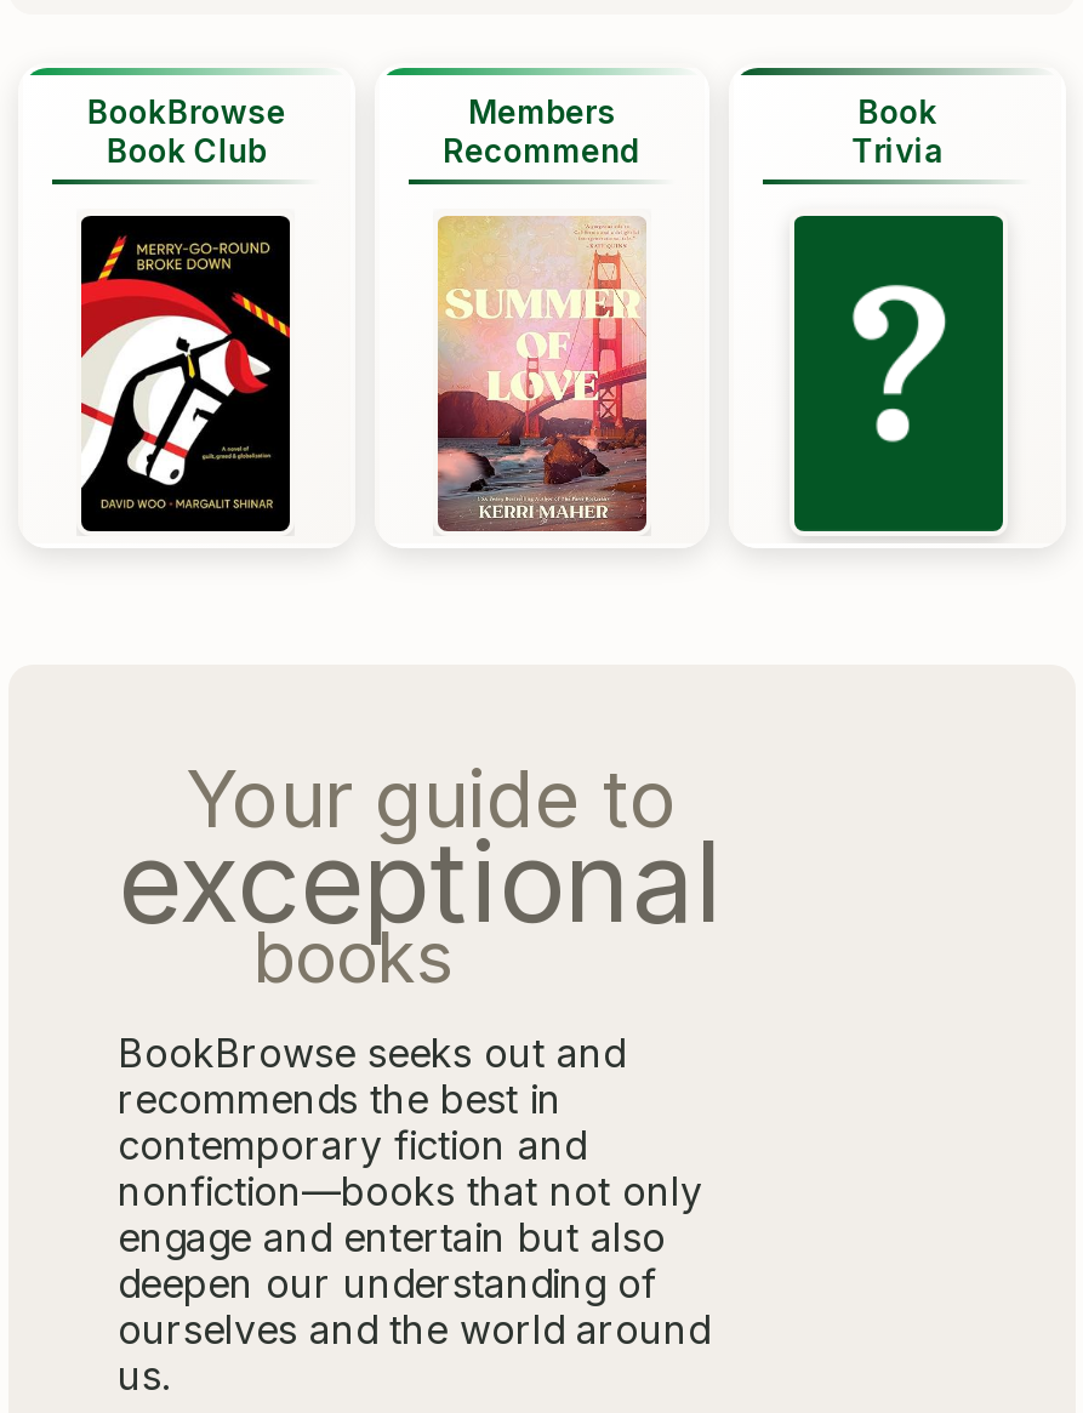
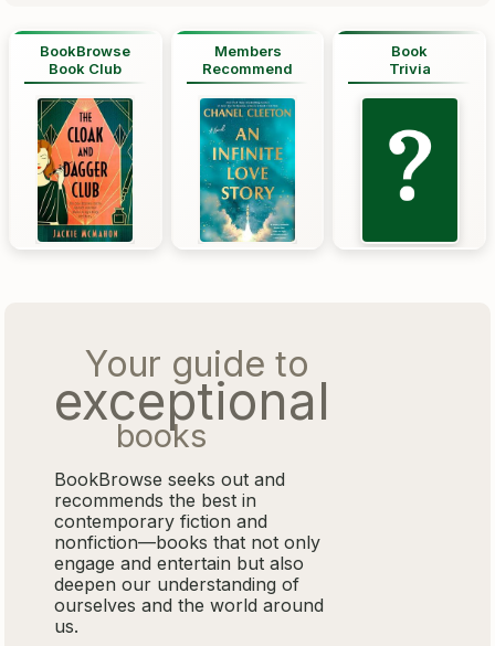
[79,213,292,534] [image] -> [36,97,134,243] [image]
[435,213,649,534] [image] -> [199,97,296,243] [image]

